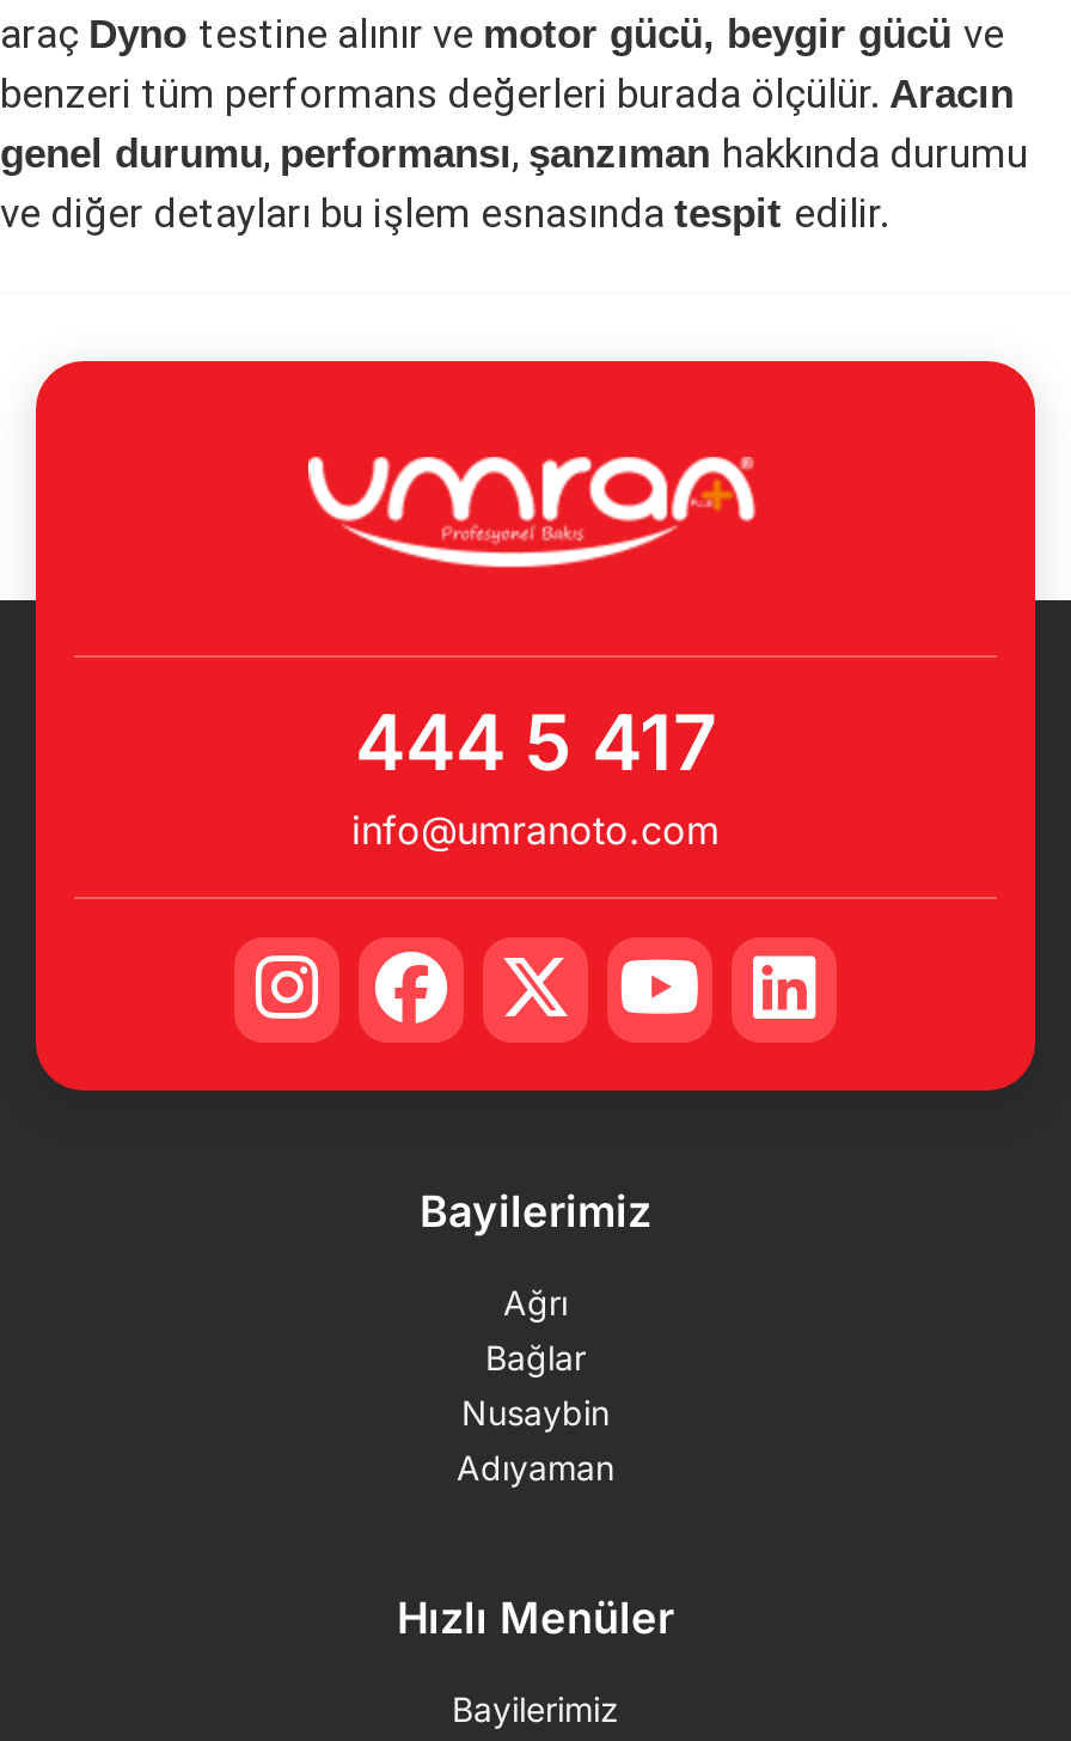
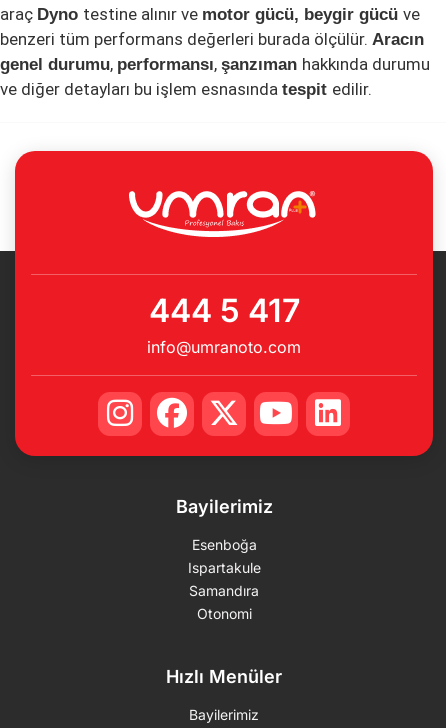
[457,1282,614,1488] Ağrı | Bağlar | Nusaybin | Adıyaman -> [187,536,260,622] Esenboğa | Ispartakule | Samandıra | Otonomi

